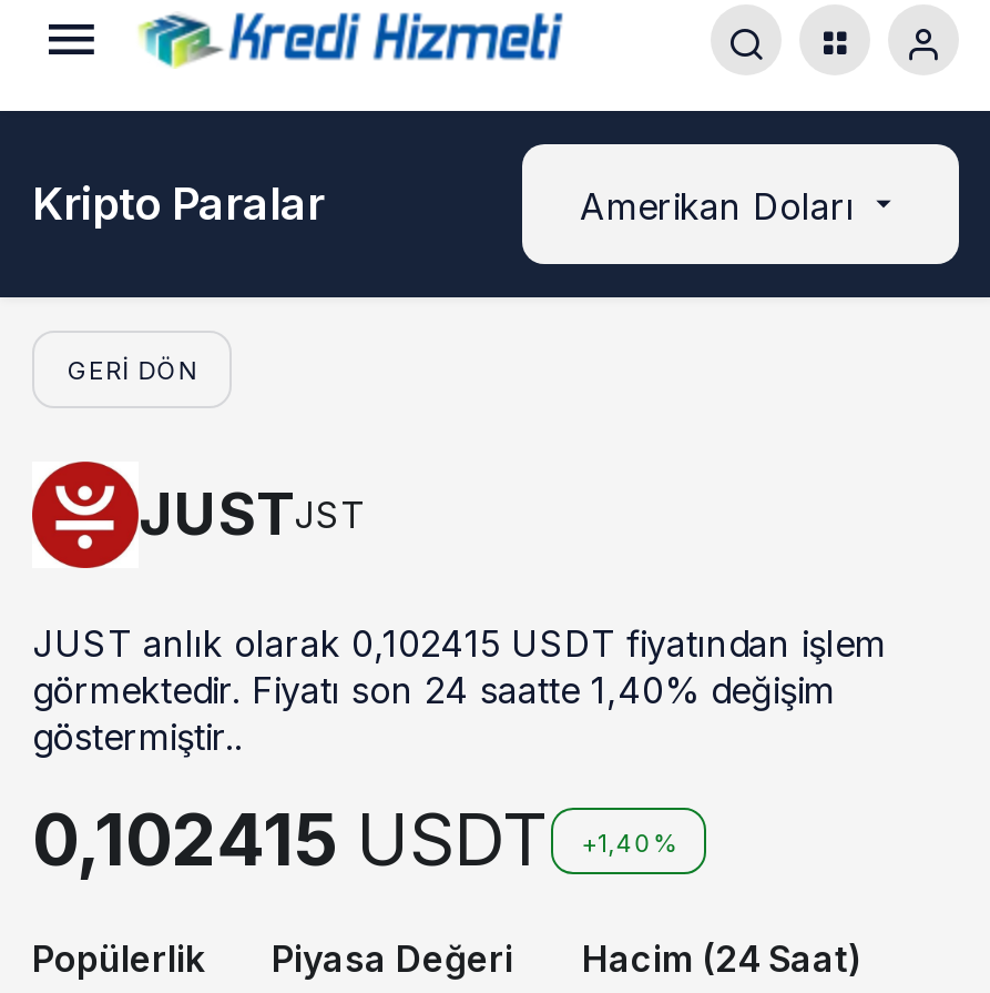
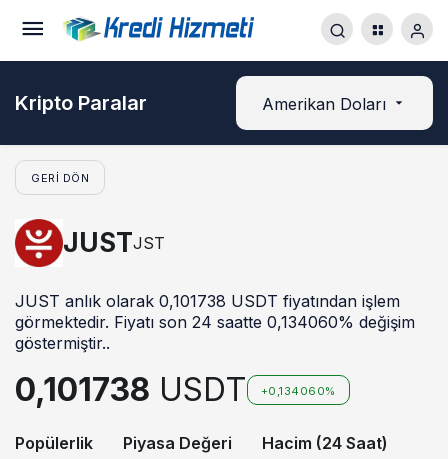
[32,621,886,666] JUST anlık olarak 0,102415 USDT fiyatından işlem -> [15,291,400,311] JUST anlık olarak 0,101738 USDT fiyatından işlem
[32,668,835,712] görmektedir. Fiyatı son 24 saatte 1,40% değişim -> [15,312,415,332] görmektedir. Fiyatı son 24 saatte 0,134060% değişim
[32,797,551,883] 0,102415 USDT -> [15,370,247,409] 0,101738 USDT
[581,827,677,858] +1,40% -> [260,383,336,397] +0,134060%

